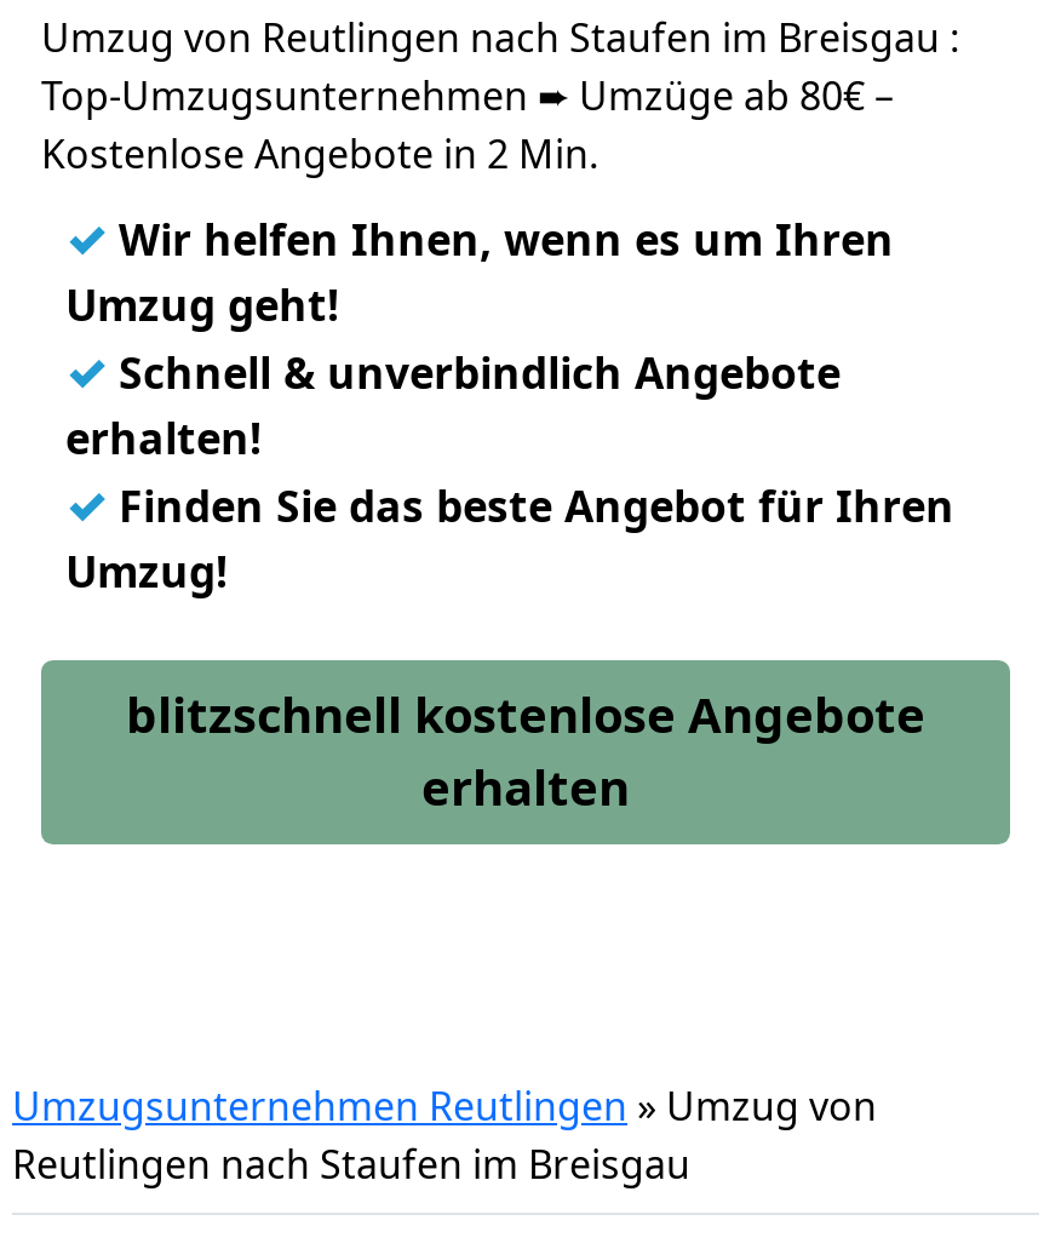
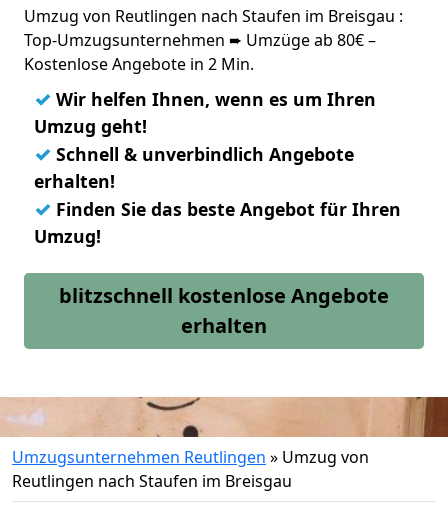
none -> [3,396,445,438] [image]

